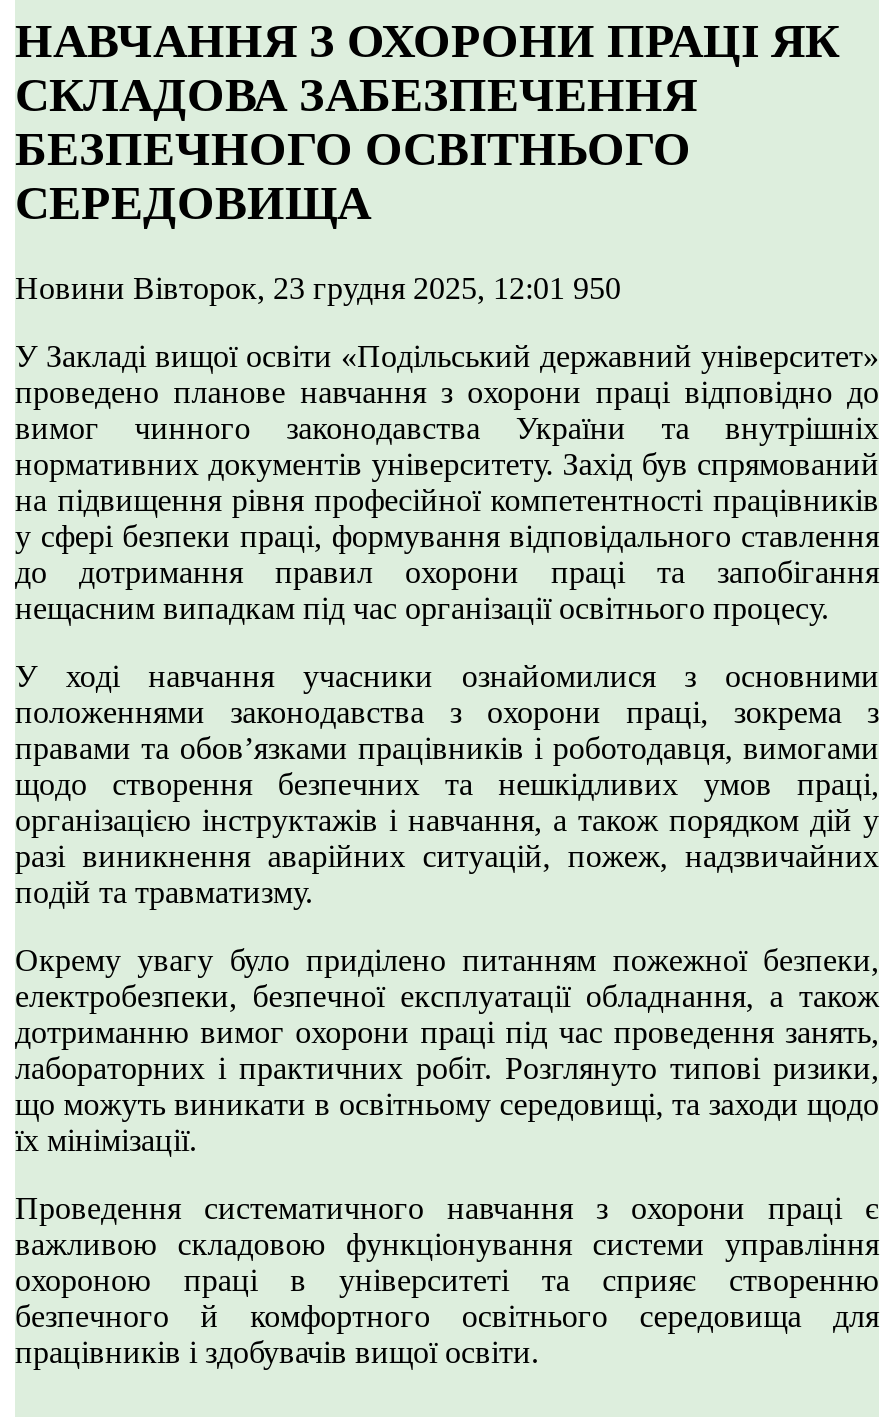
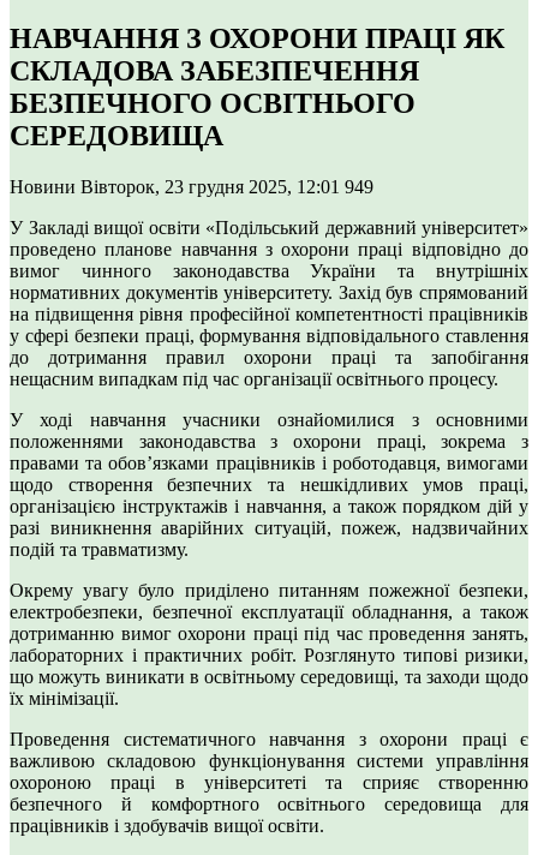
[15,271,621,305] Новини Вівторок, 23 грудня 2025, 12:01 950 -> [10,177,373,197] Новини Вівторок, 23 грудня 2025, 12:01 949

